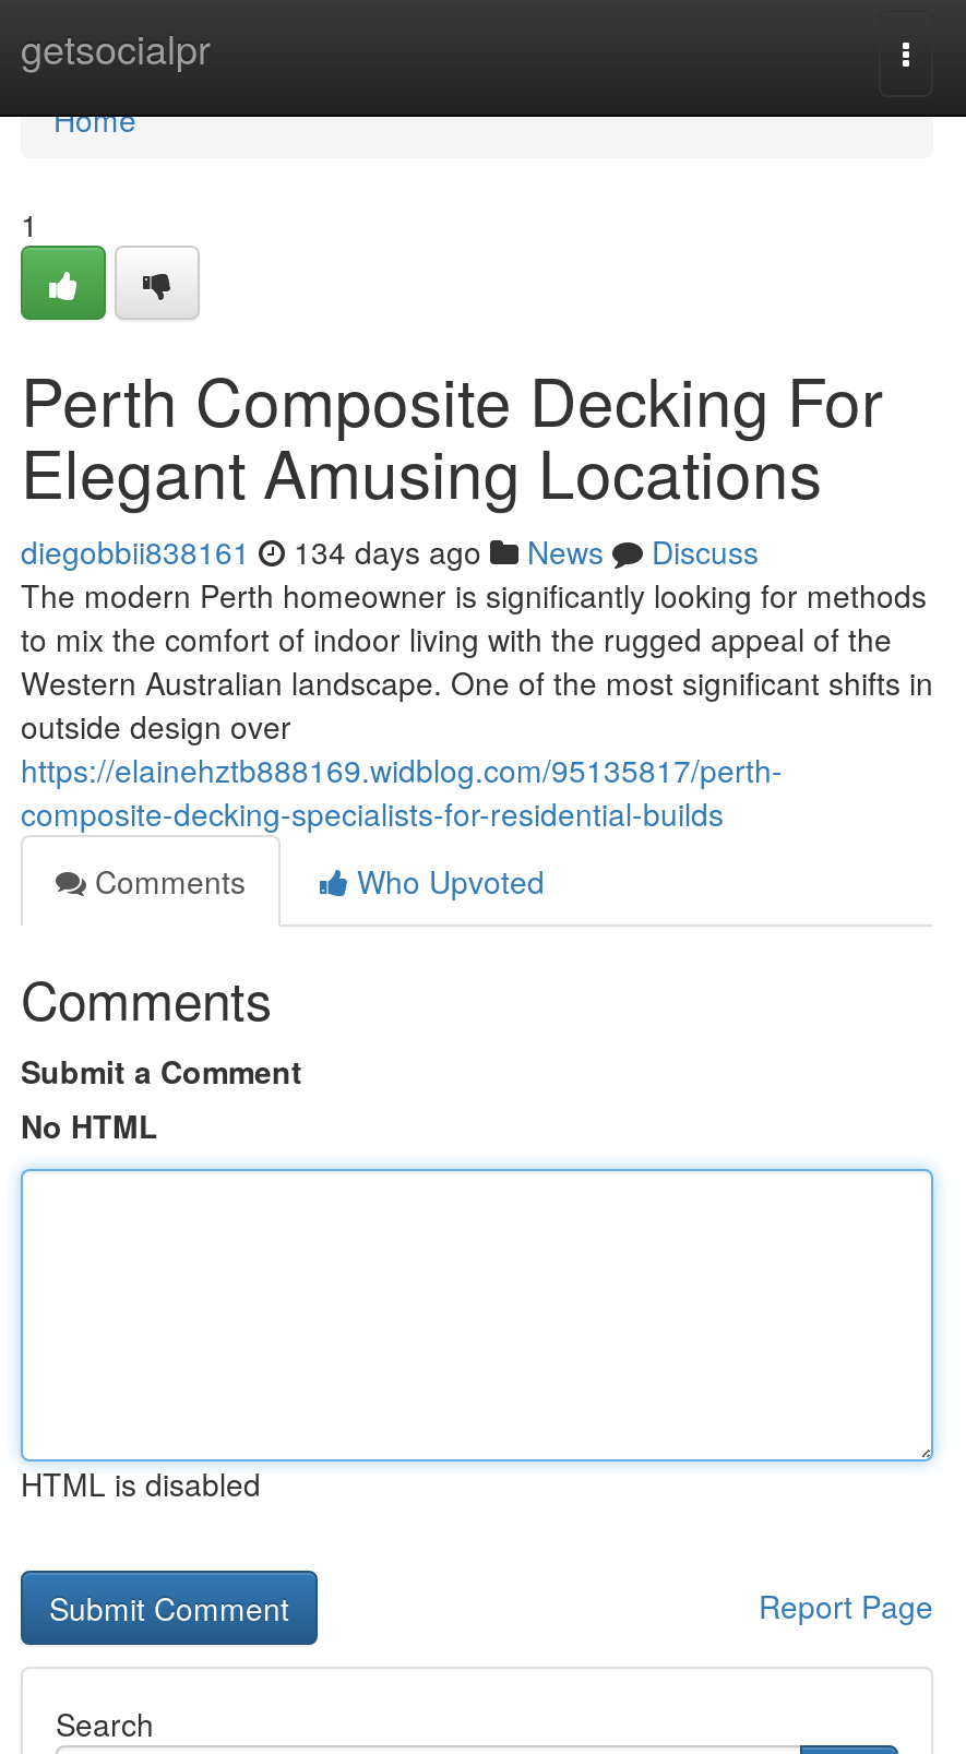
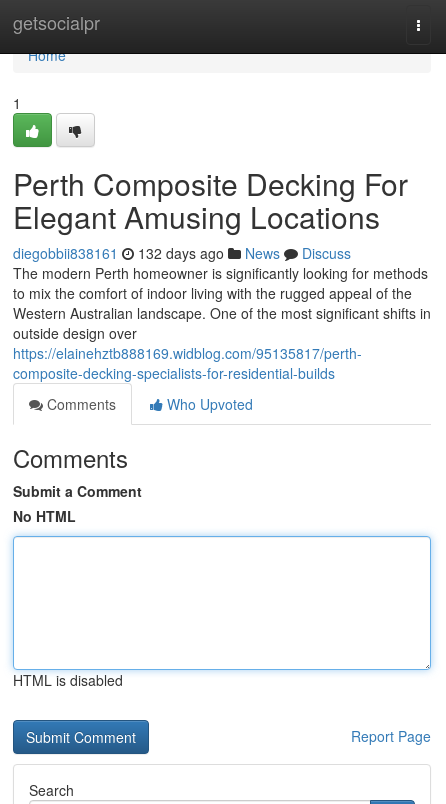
[21,529,759,573] diegobbii838161 134 days ago News Discuss -> [13,243,351,263] diegobbii838161 132 days ago News Discuss

